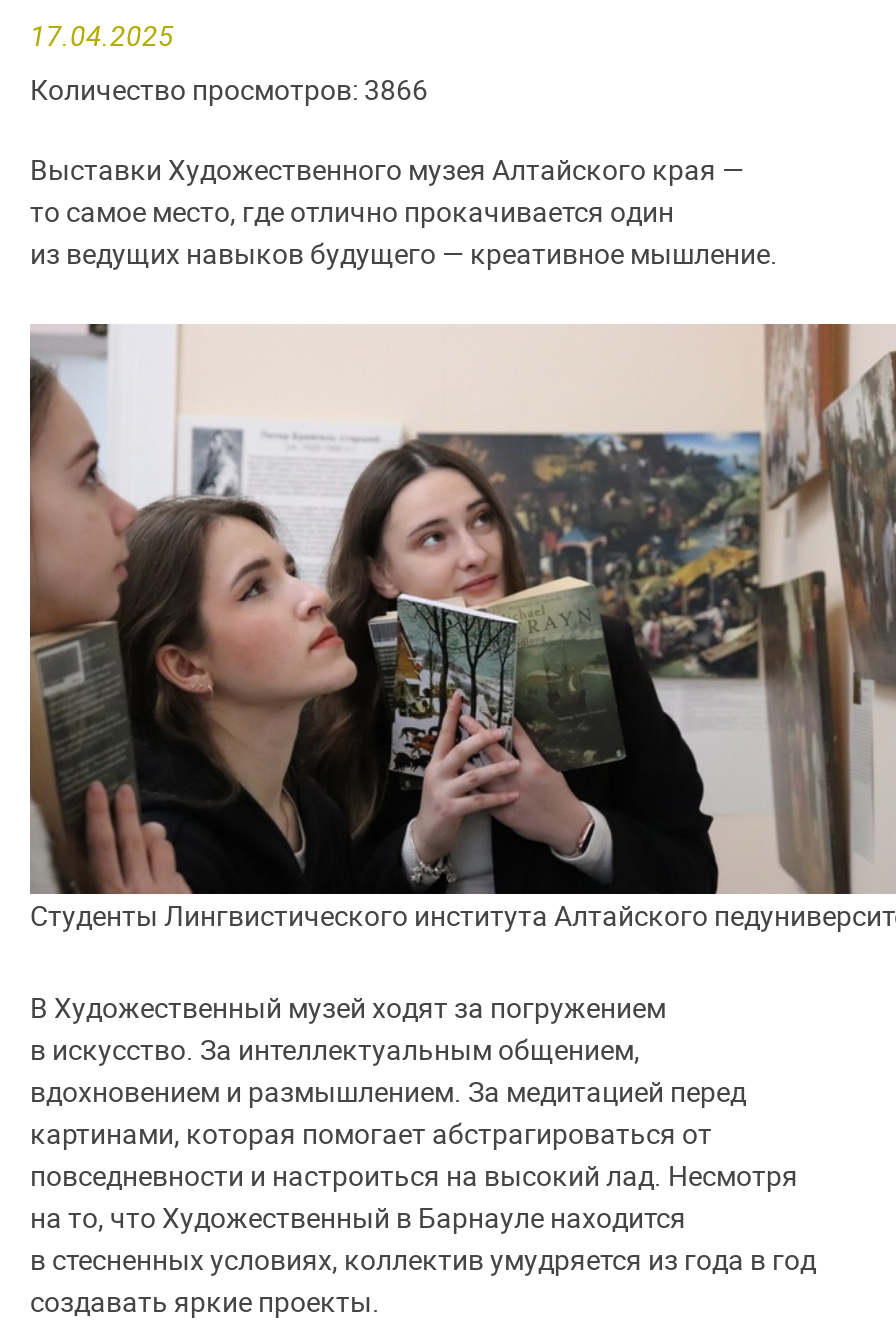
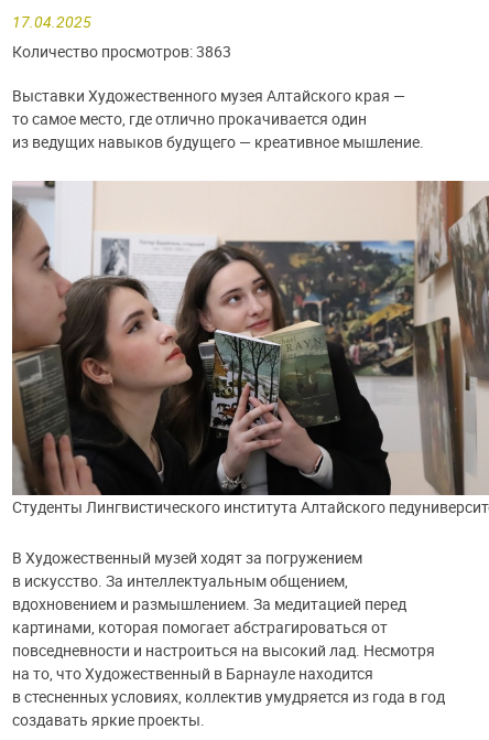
[30,71,428,109] Количество просмотров: 3866 -> [12,41,231,62] Количество просмотров: 3863

